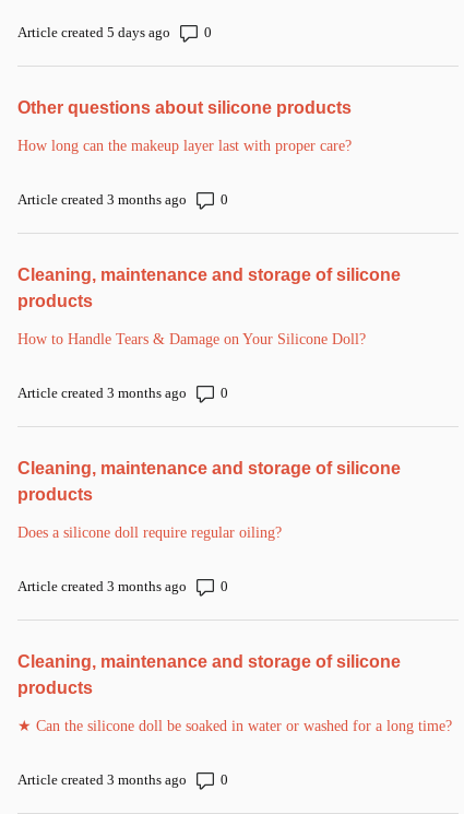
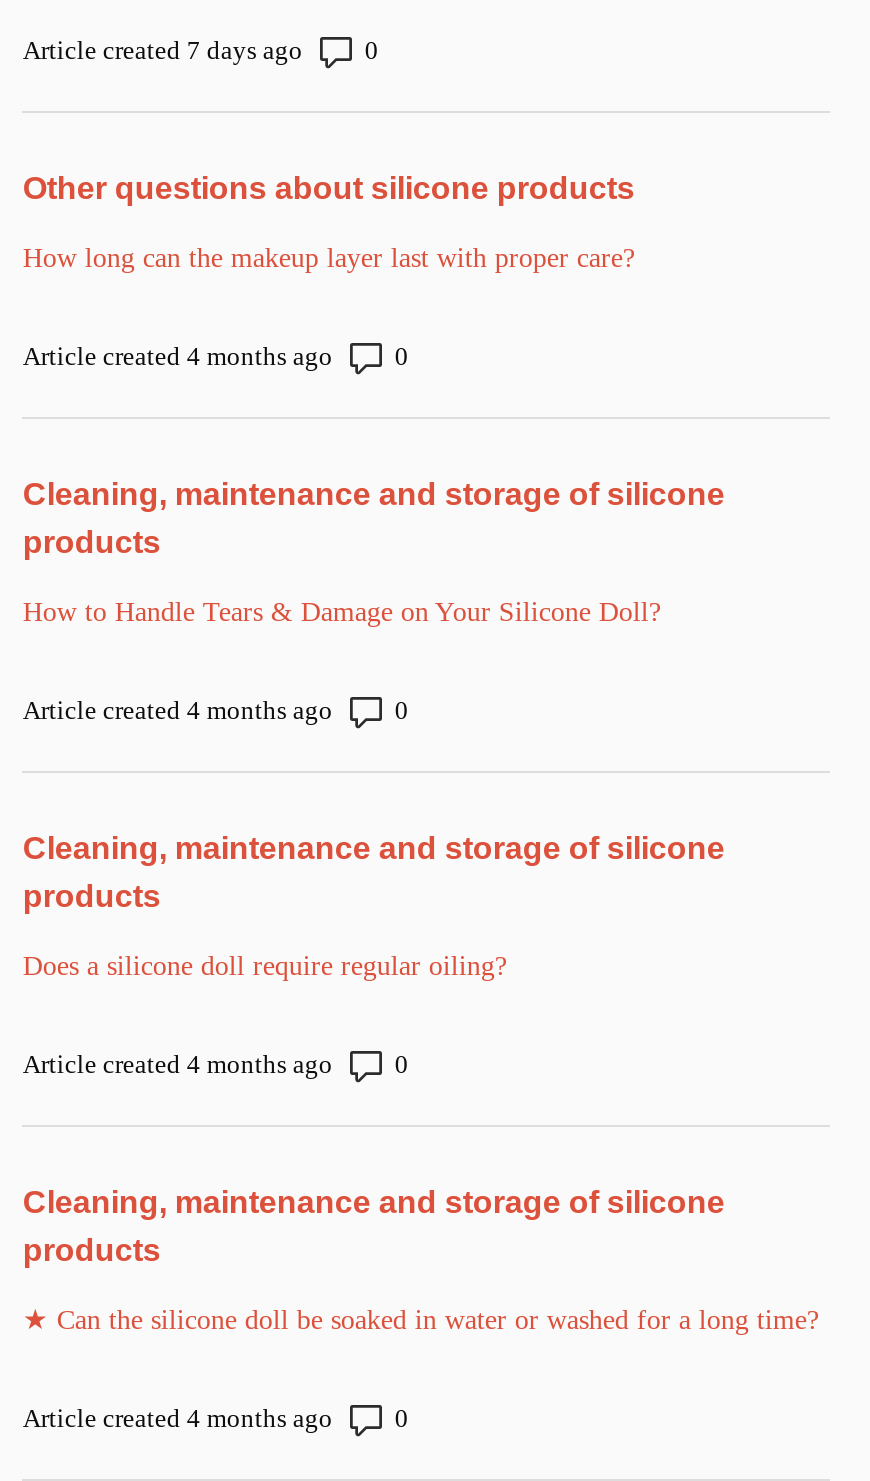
[18,24,171,40] Article created 5 days ago -> [23,35,303,65] Article created 7 days ago
[18,191,187,208] Article created 3 months ago -> [23,341,333,371] Article created 4 months ago
[18,385,187,401] Article created 3 months ago -> [23,695,333,725] Article created 4 months ago
[18,578,187,594] Article created 3 months ago -> [23,1049,333,1079] Article created 4 months ago
[18,771,187,788] Article created 3 months ago -> [23,1403,333,1433] Article created 4 months ago

